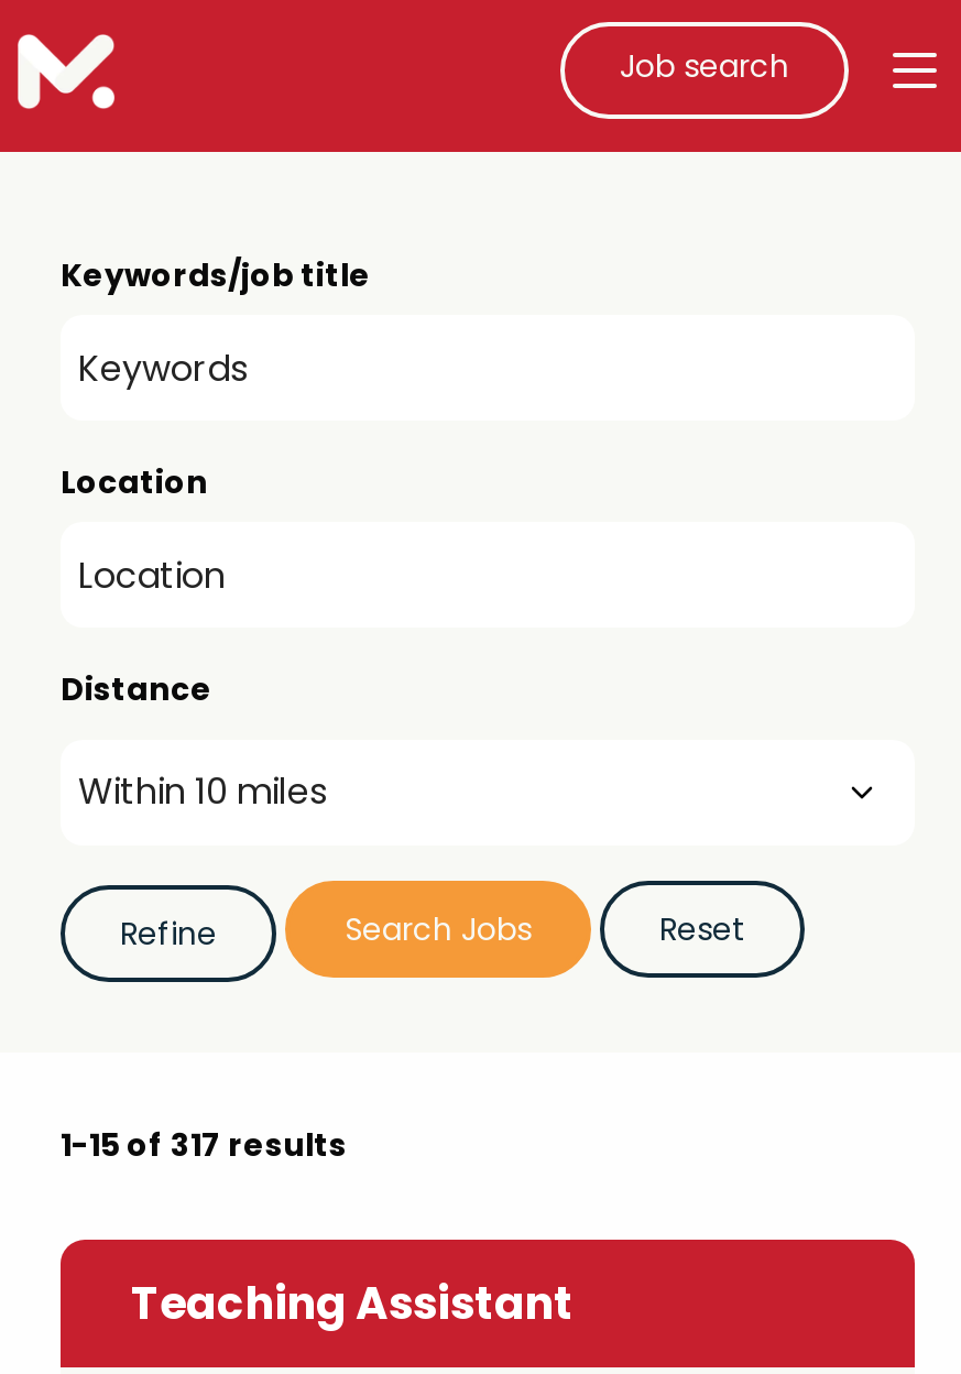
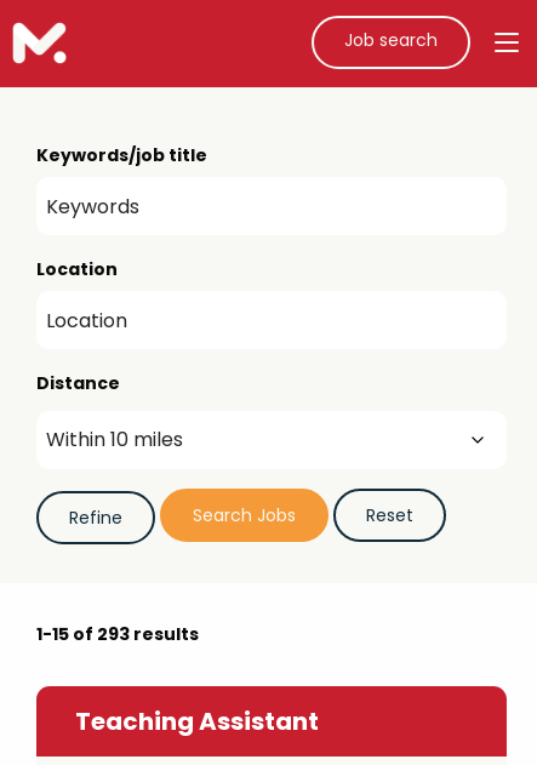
[61,1123,347,1167] 1-15 of 317 results -> [36,622,199,646] 1-15 of 293 results

